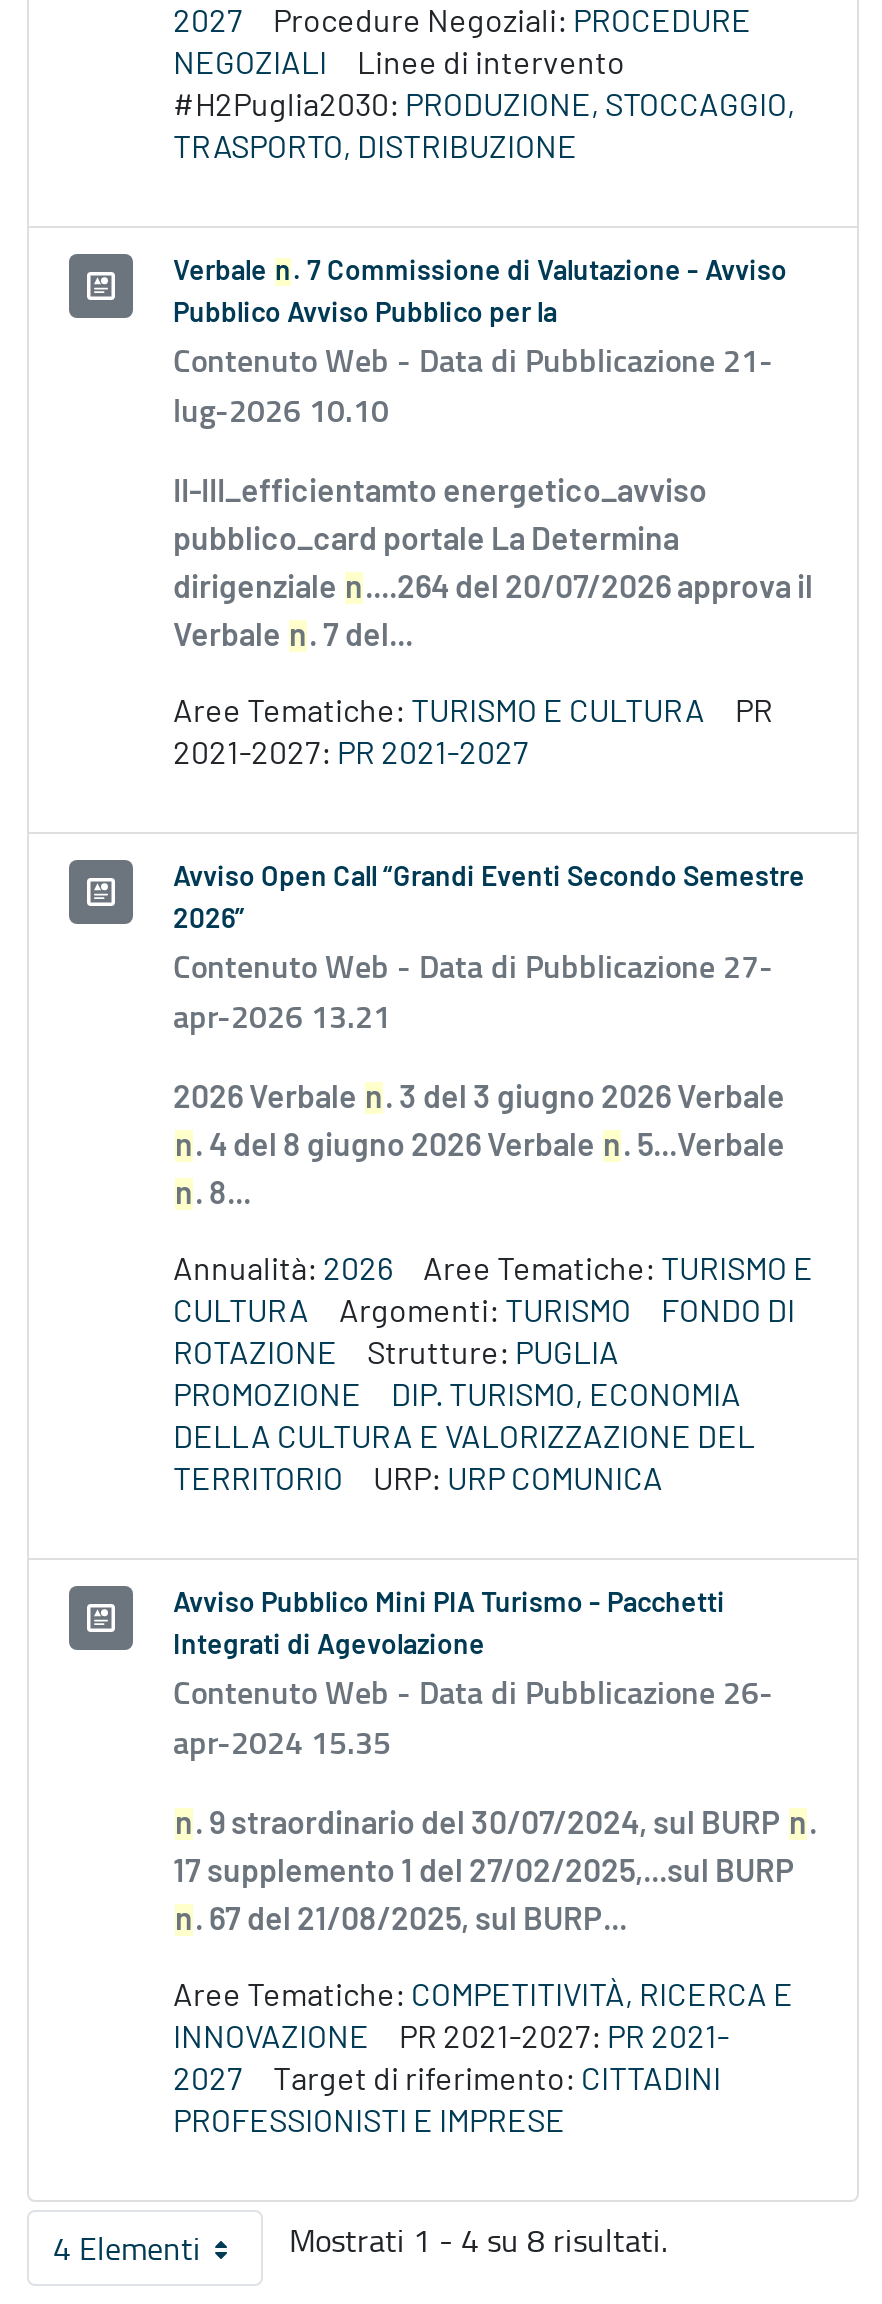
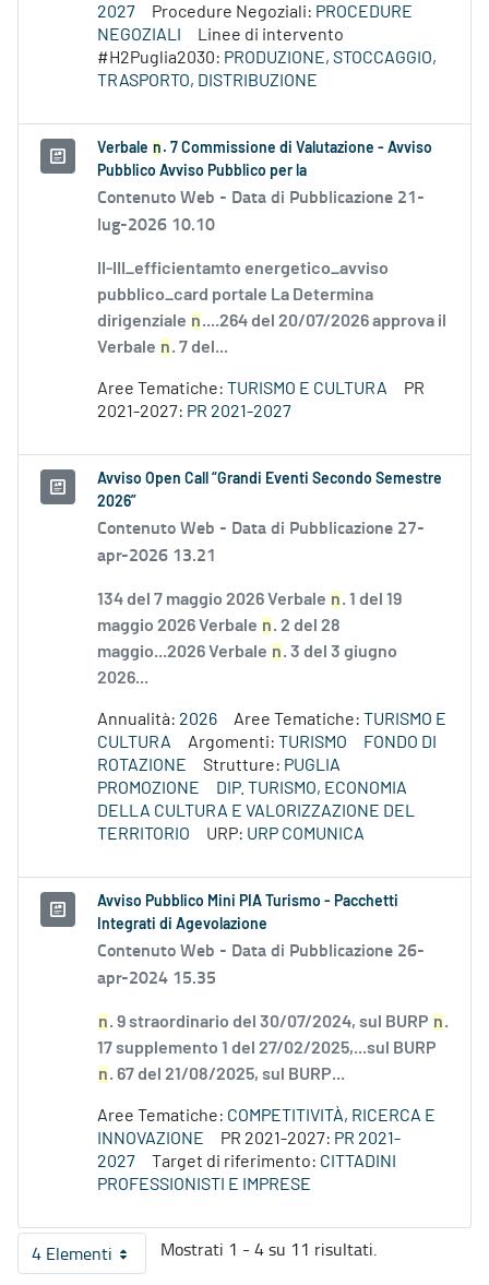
[173,1083,785,1211] 2026 Verbale n. 3 del 3 giugno 2026 Verbale | n. 4 del 8 giugno 2026 Verbale n. 5...Verbale | n. 8... -> [97,591,402,687] 134 del 7 maggio 2026 Verbale n. 1 del 19 | maggio 2026 Verbale n. 2 del 28 | maggio...2026 Verbale n. 3 del 3 giugno | 2026...
[289,2219,667,2263] Mostrati 1 - 4 su 8 risultati. -> [160,1237,377,1261] Mostrati 1 - 4 su 11 risultati.

